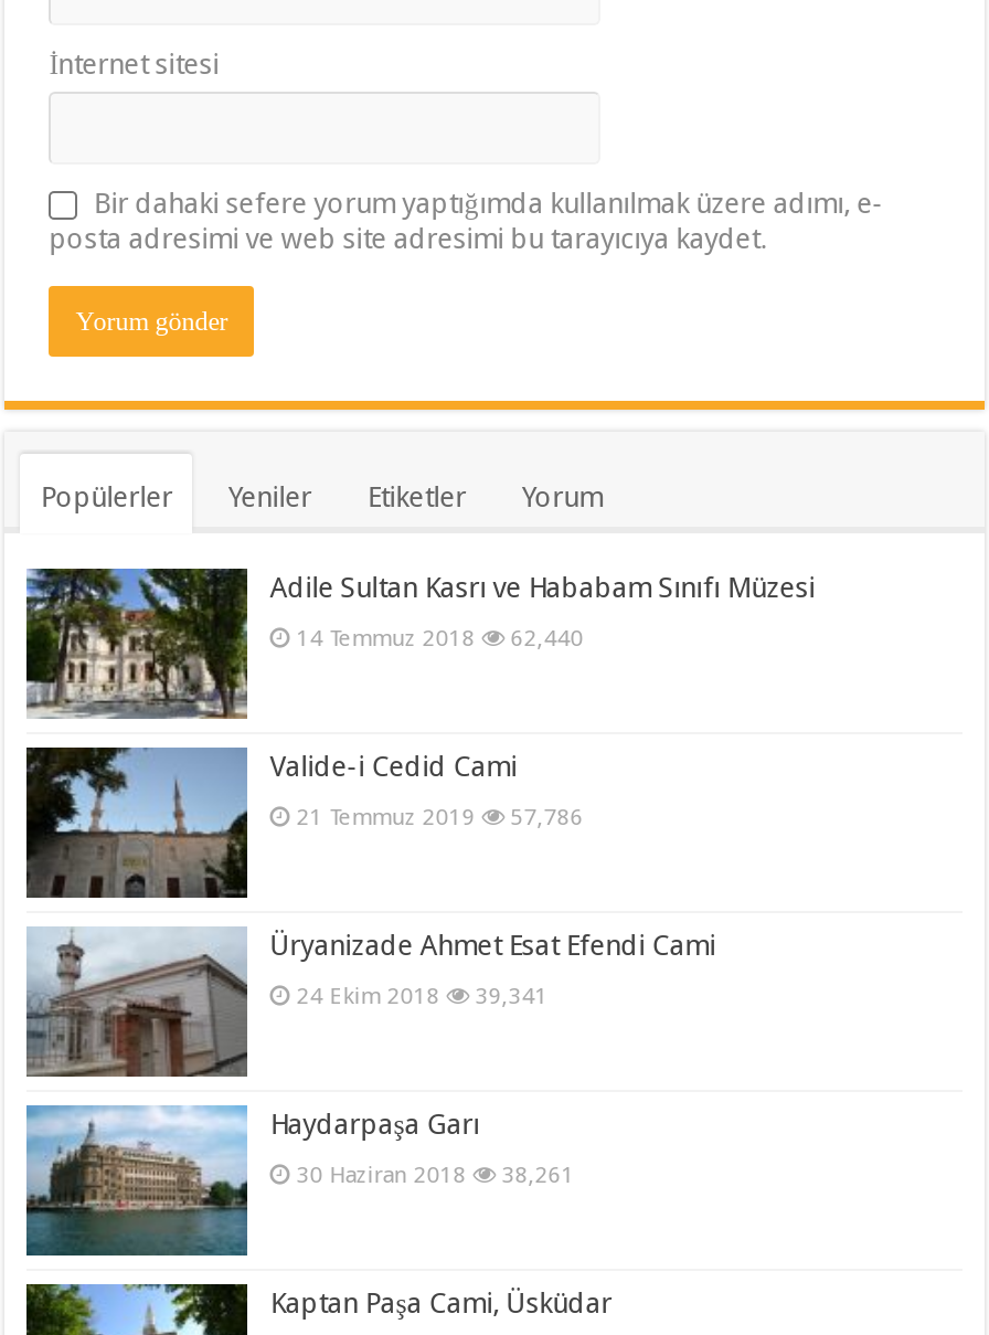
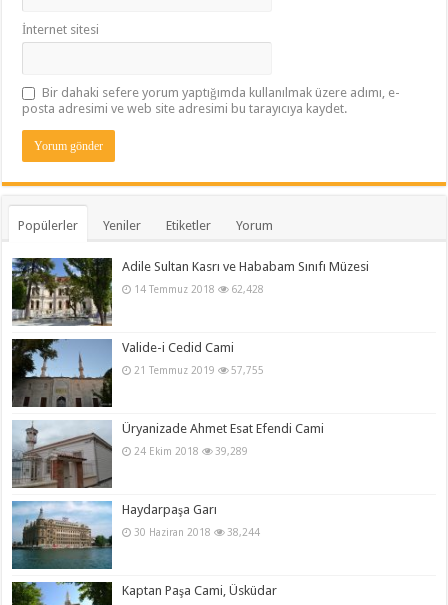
[296,623,583,650] 14 Temmuz 2018 62,440 -> [134,283,264,295] 14 Temmuz 2018 62,428
[296,802,583,829] 21 Temmuz 2019 57,786 -> [134,364,264,376] 21 Temmuz 2019 57,755
[296,982,548,1008] 24 Ekim 2018 39,341 -> [134,445,248,457] 24 Ekim 2018 39,289
[296,1161,574,1187] 30 Haziran 2018 38,261 -> [134,526,260,538] 30 Haziran 2018 38,244

